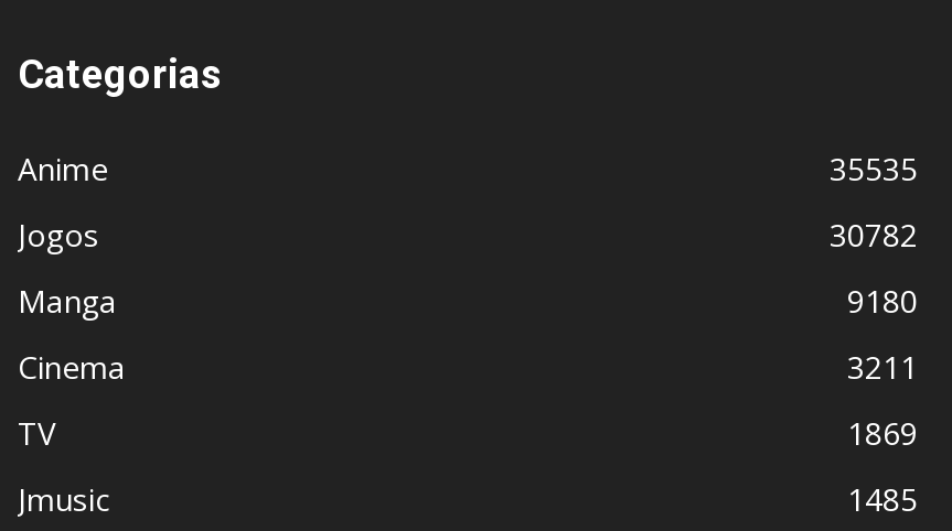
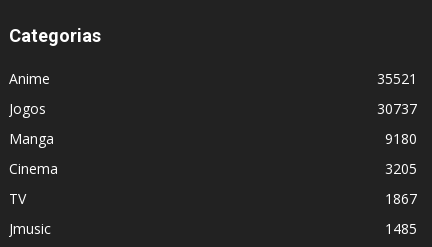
[830,148,918,189] 35535 -> [377,69,417,88] 35521
[830,214,918,256] 30782 -> [377,99,417,118] 30737
[847,346,918,388] 3211 -> [385,159,417,178] 3205
[847,412,918,454] 1869 -> [385,189,417,208] 1867

